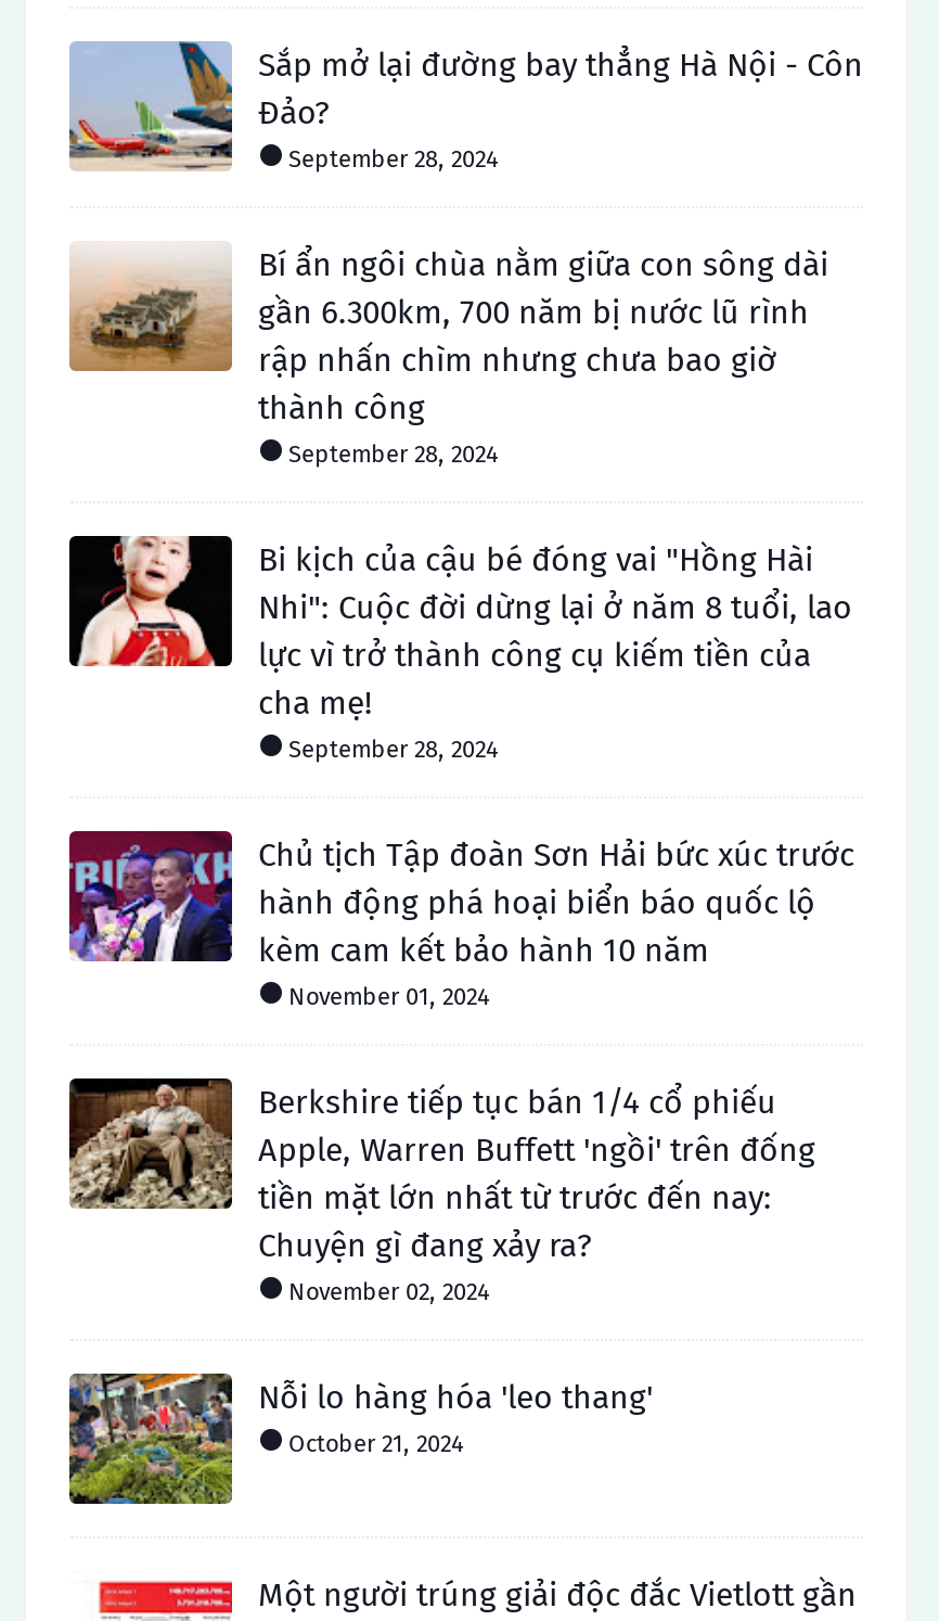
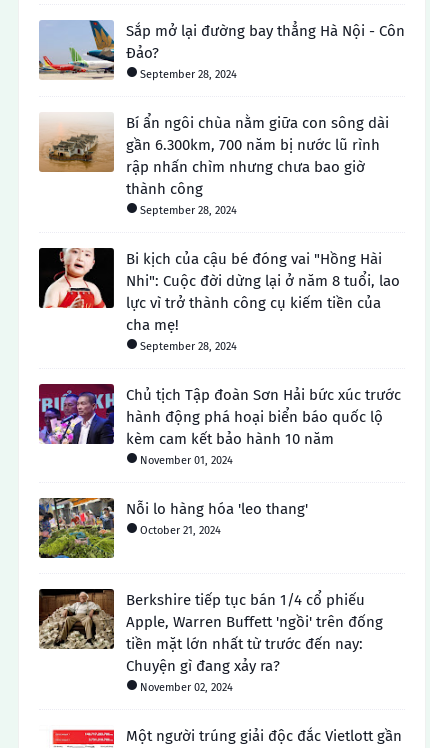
moved [65,1078,815,1305] -> [37,589,383,693]: [image] | Berkshire tiếp tục bán 1/4 cổ phiếu | Apple, Warren Buffett 'ngồi' trên đống | tiền mặt lớn nhất từ trước đến nay: | Chuyện gì đang xảy ra? | November 02, 2024
moved [67,1371,653,1506] -> [38,497,308,559]: [image] | Nỗi lo hàng hóa 'leo thang' | October 21, 2024

